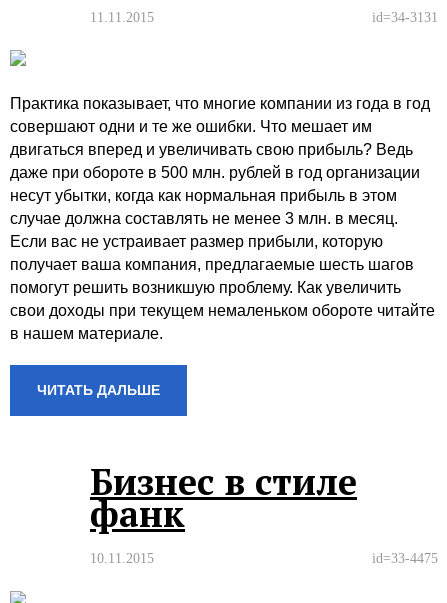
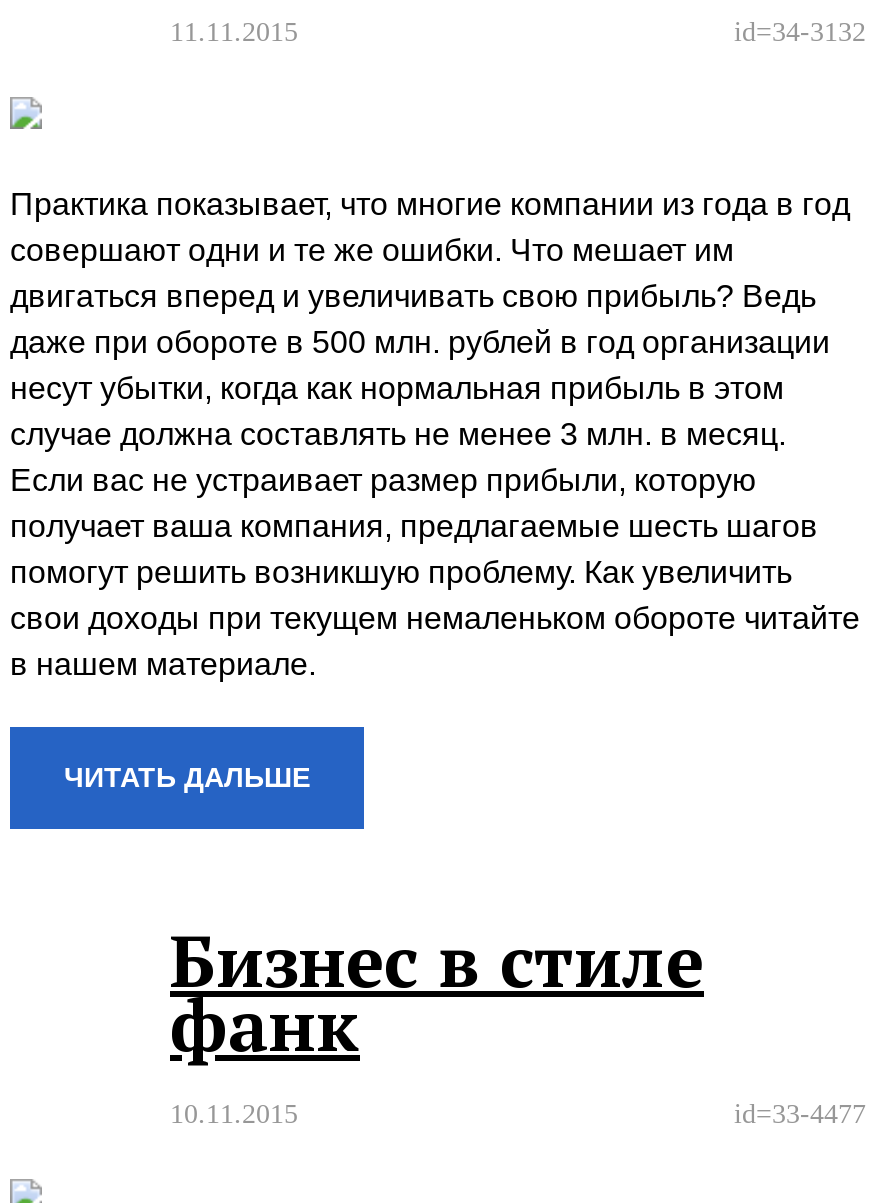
[372,10,438,25] id=34-3131 -> [734,17,866,47] id=34-3132
[372,551,438,566] id=33-4475 -> [734,1099,866,1129] id=33-4477

